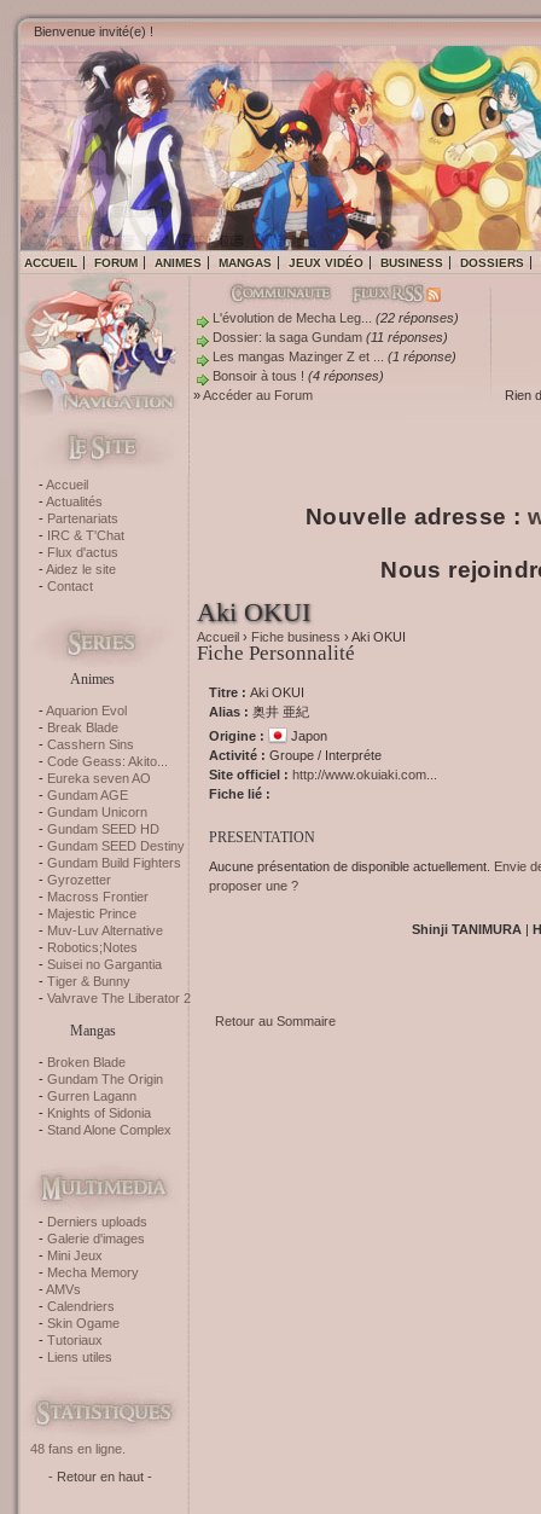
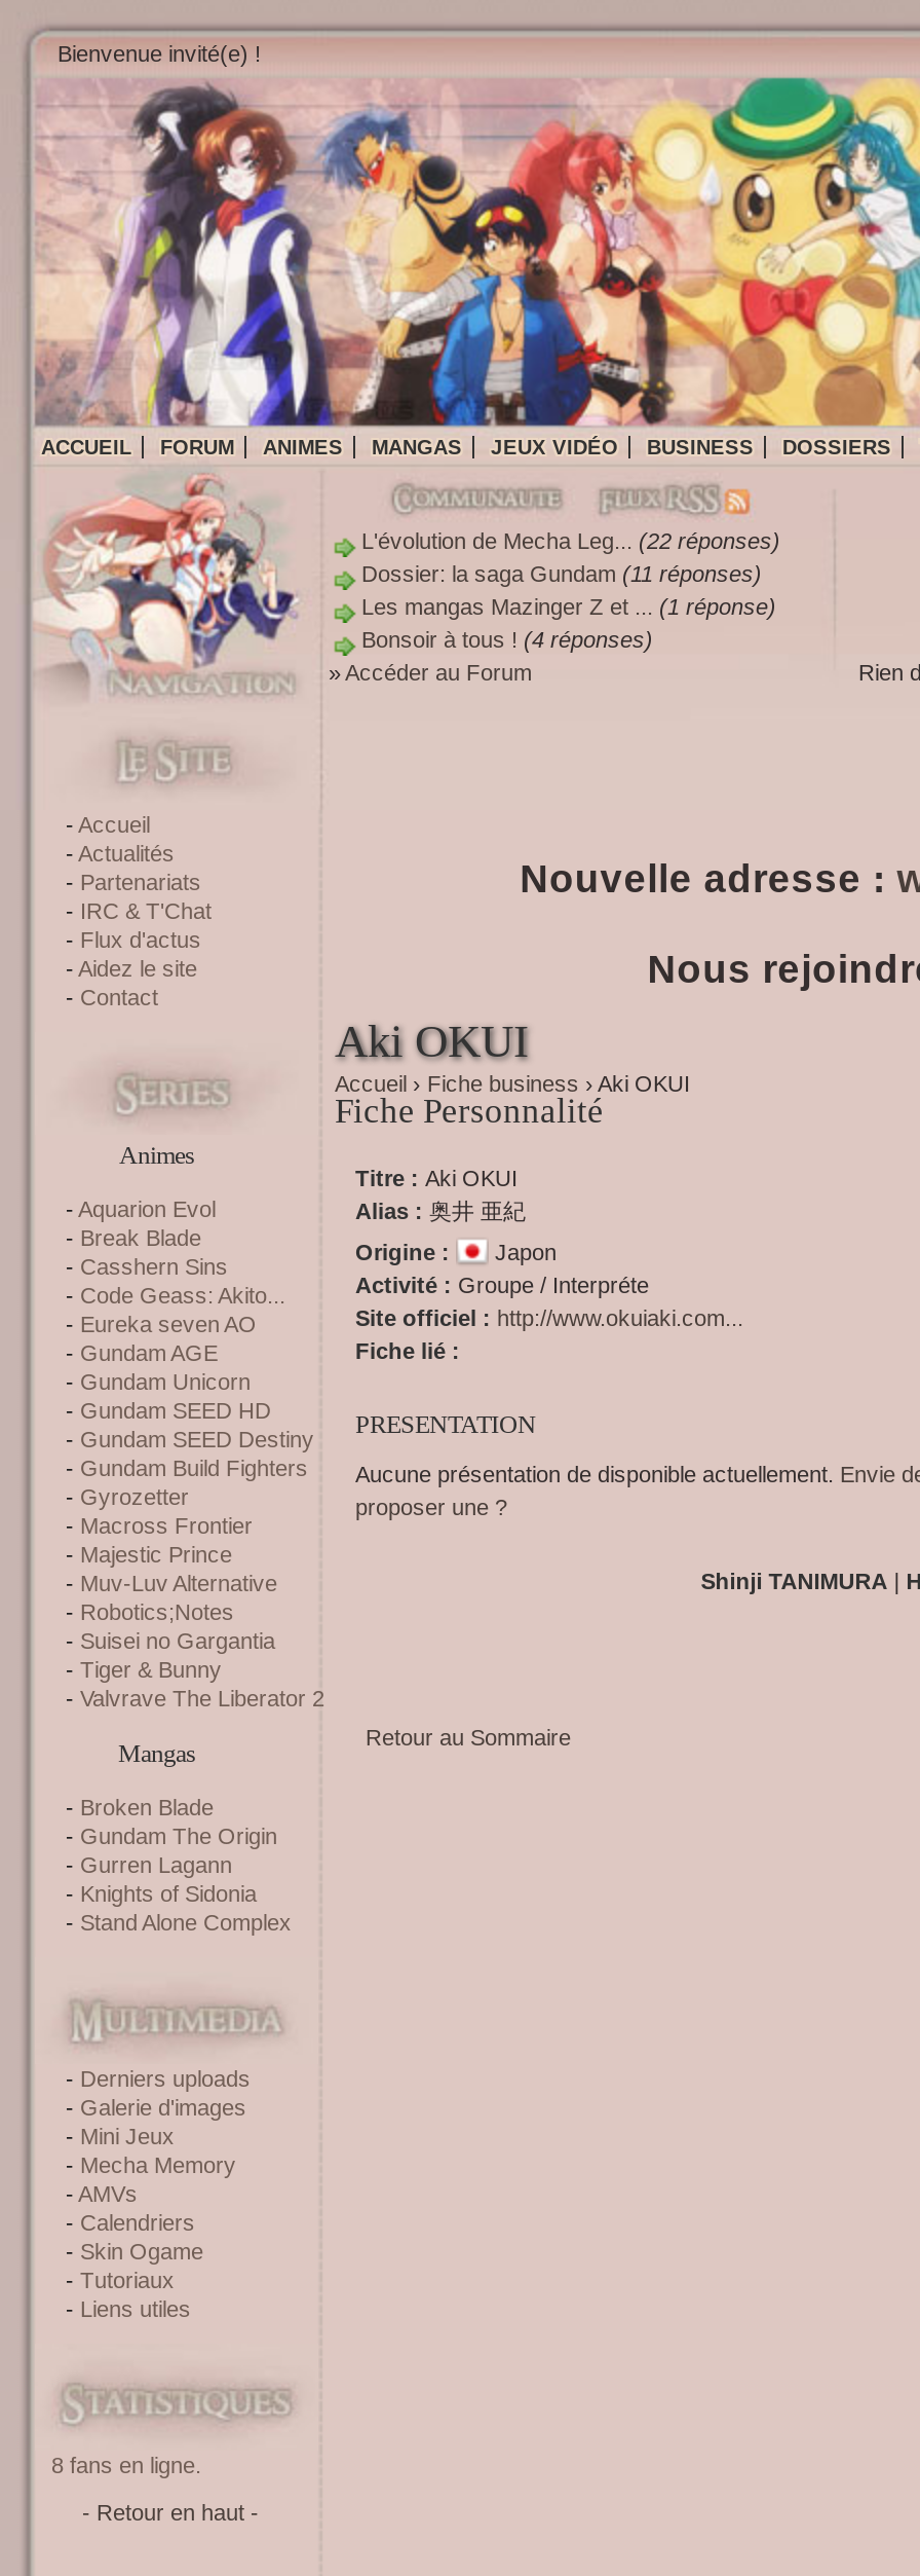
[30,1442,126,1456] 48 fans en ligne. -> [51,2453,201,2477] 8 fans en ligne.

